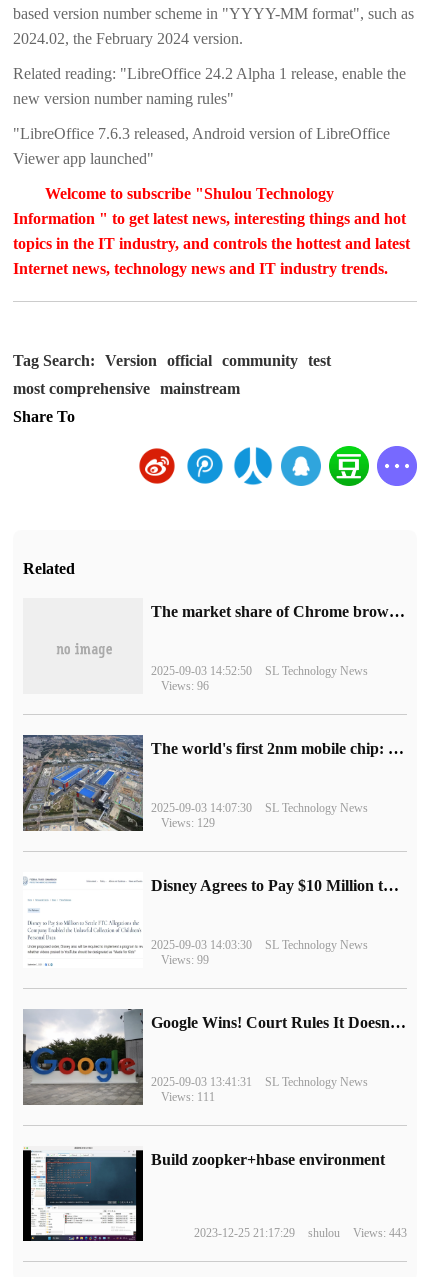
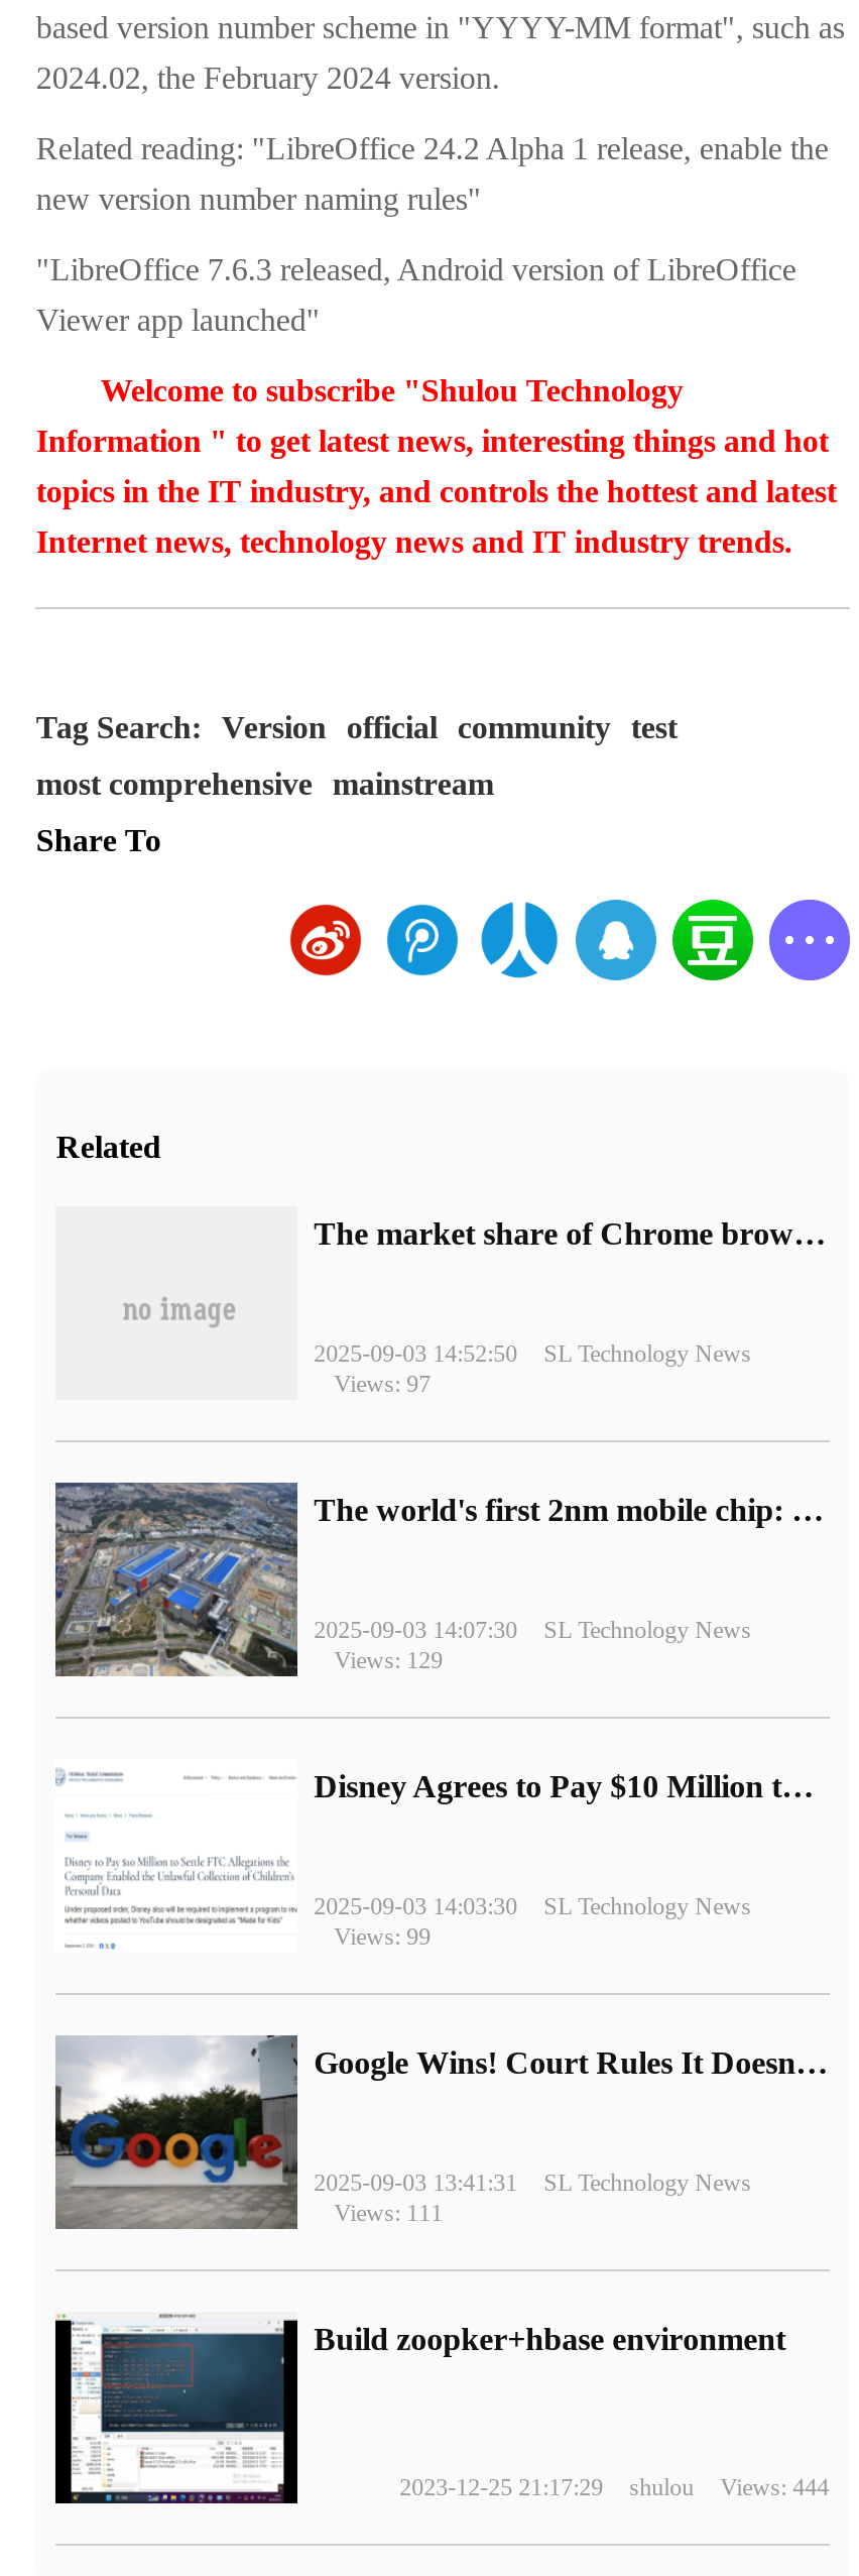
[161,679,209,693] Views: 96 -> [334,1370,431,1398] Views: 97
[194,1226,407,1240] 2023-12-25 21:17:29 shulou Views: 443 -> [399,2474,829,2502] 2023-12-25 21:17:29 shulou Views: 444

